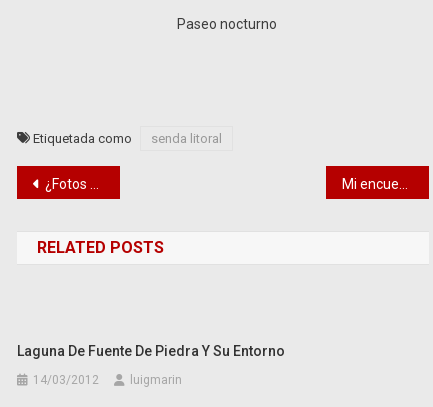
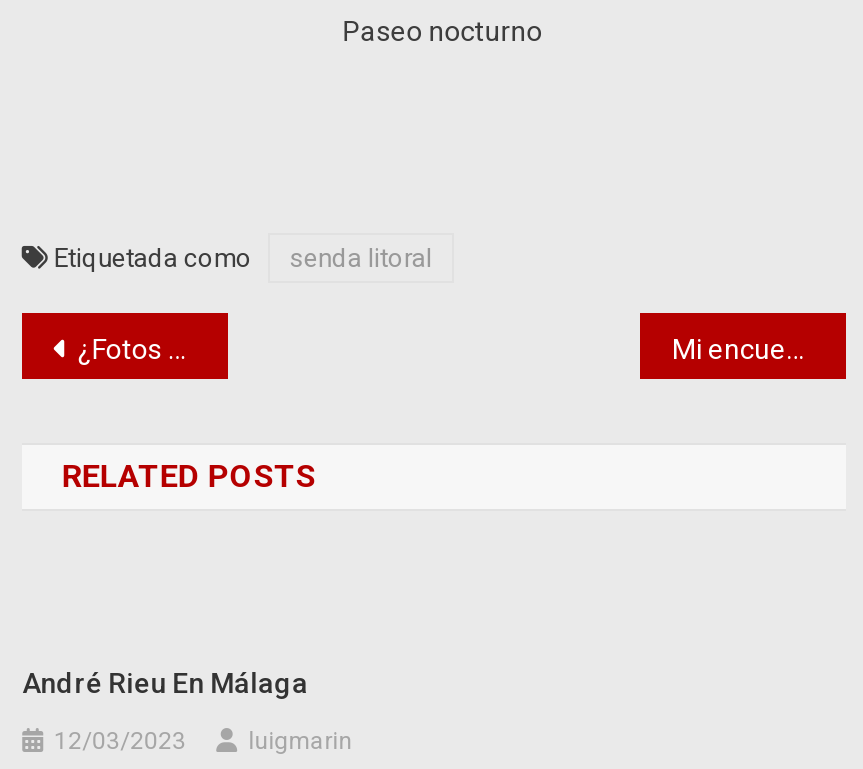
[17,343,285,359] Laguna De Fuente De Piedra Y Su Entorno -> [22,667,308,699] André Rieu En Málaga
[33,373,99,387] 14/03/2012 -> [54,727,186,755] 12/03/2023

